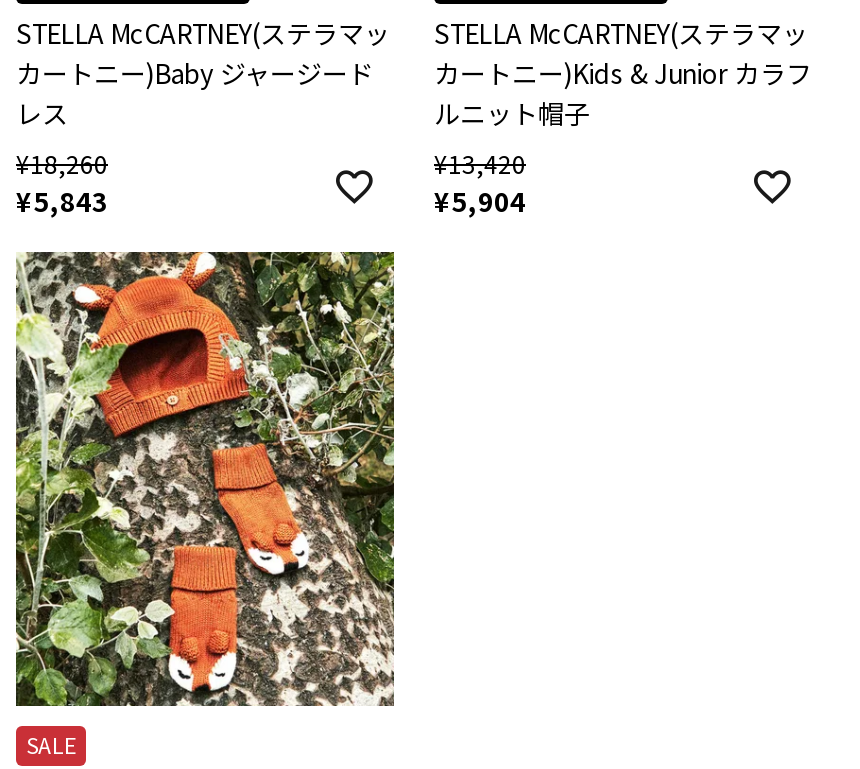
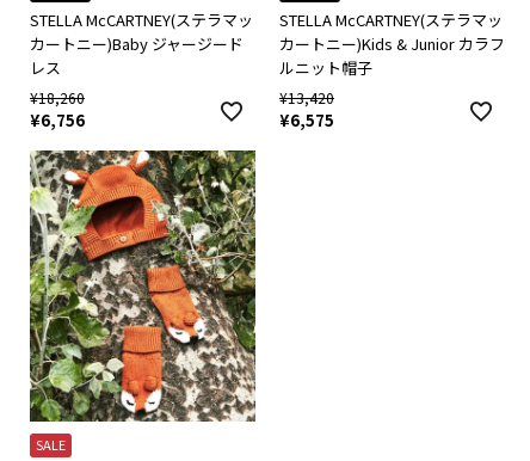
[16,182,108,220] ¥5,843 -> [30,109,85,131] ¥6,756
[434,182,526,220] ¥5,904 -> [279,109,334,131] ¥6,575

